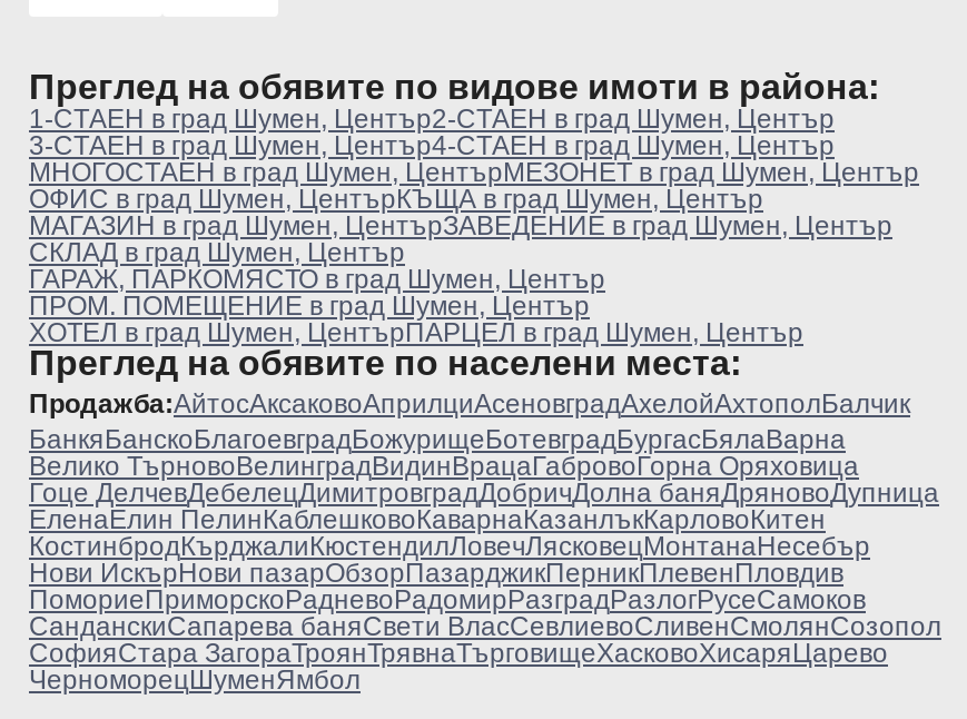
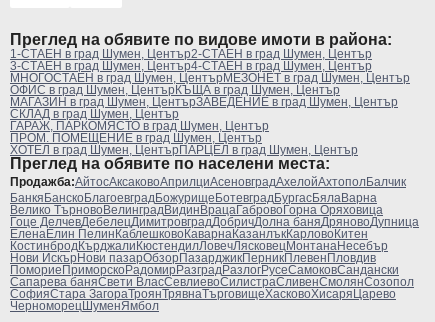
[29,584,866,615] ПомориеПриморскоРадневоРадомирРазградРазлогРусеСамоков -> [10,263,399,277] ПомориеПриморскоРадомирРазградРазлогРусеСамоковСандански
[29,611,941,642] СанданскиСапарева баняСвети ВласСевлиевоСливенСмолянСозопол -> [10,275,414,289] Сапарева баняСвети ВласСевлиевоСилистраСливенСмолянСозопол

